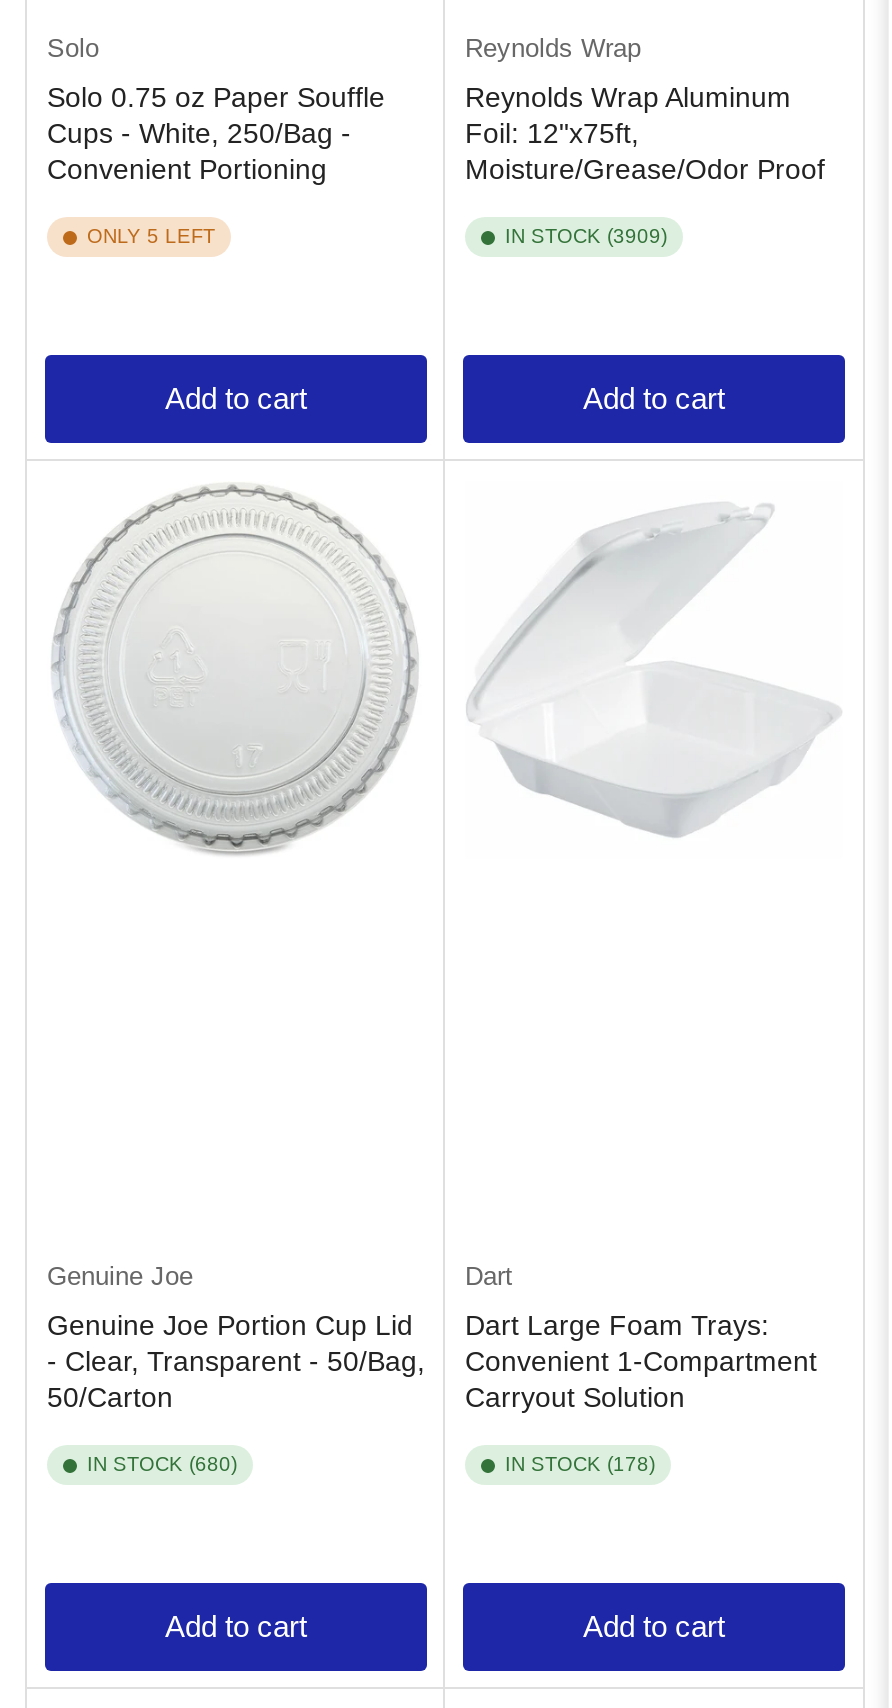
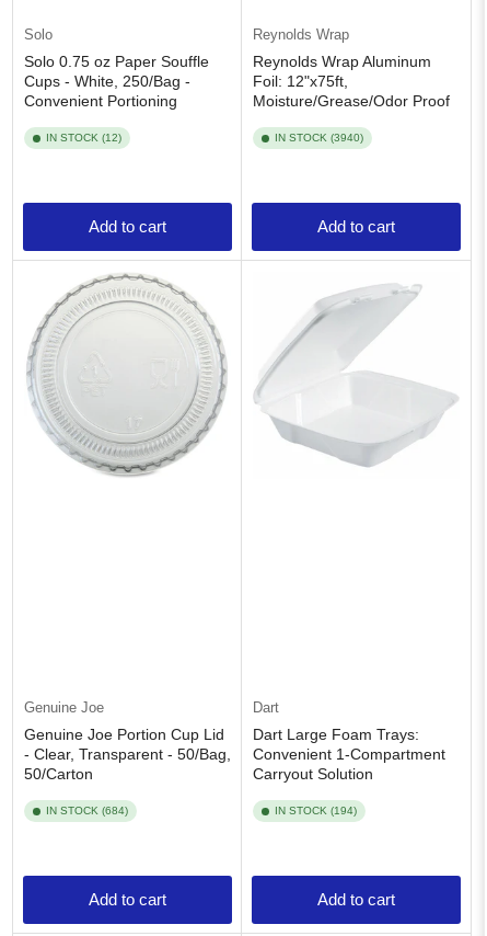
[87,225,215,247] ONLY 5 LEFT -> [46,132,121,144] IN STOCK (12)
[505,225,667,247] IN STOCK (3909) -> [275,132,363,144] IN STOCK (3940)
[87,1453,237,1475] IN STOCK (680) -> [46,804,128,817] IN STOCK (684)
[505,1453,655,1475] IN STOCK (178) -> [275,804,357,817] IN STOCK (194)

